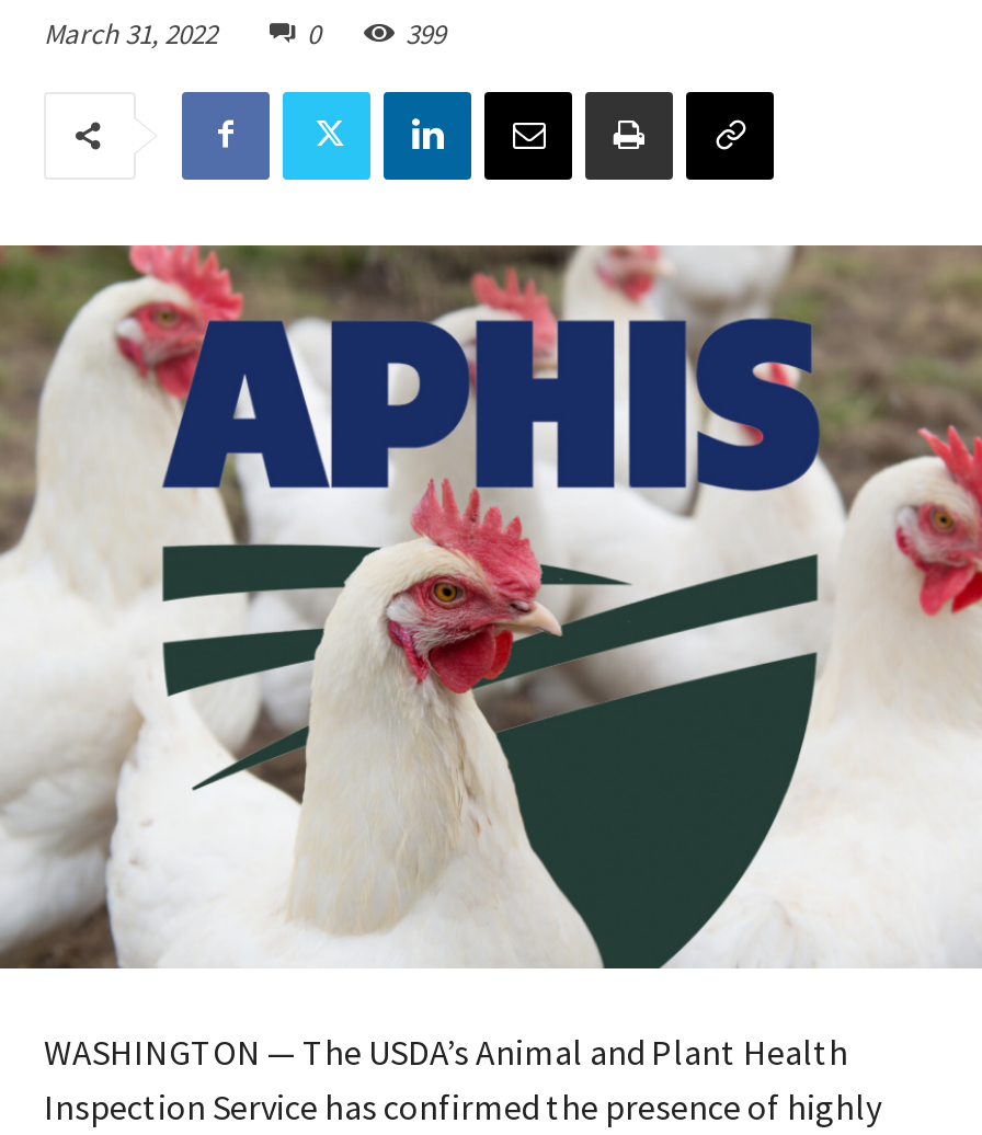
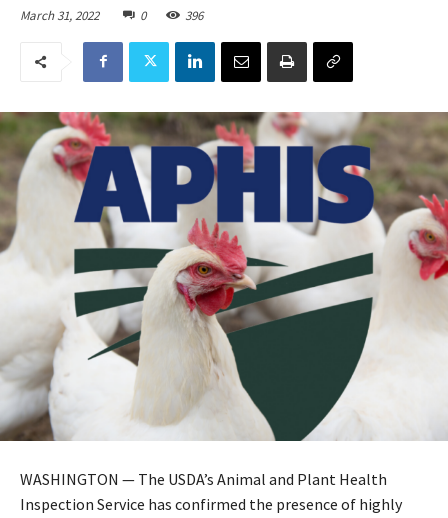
[406,15,445,52] 399 -> [185,7,203,24] 396

